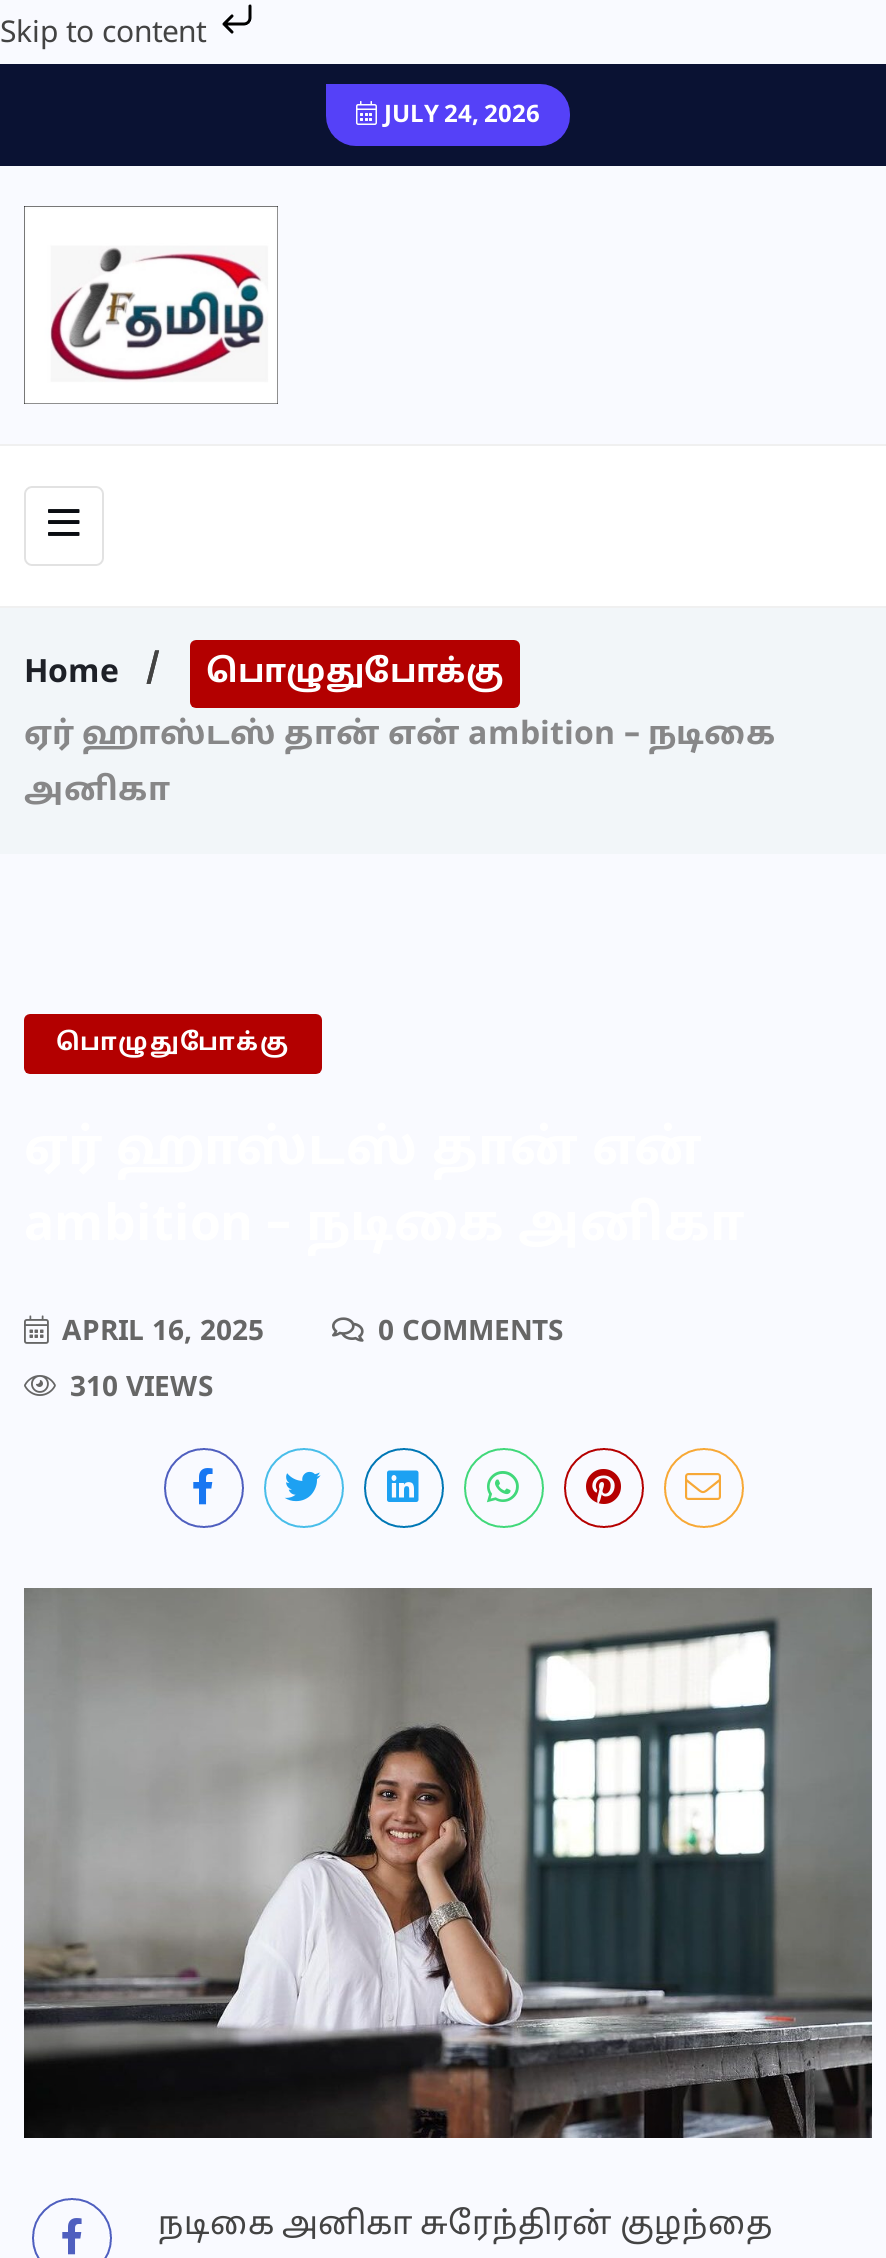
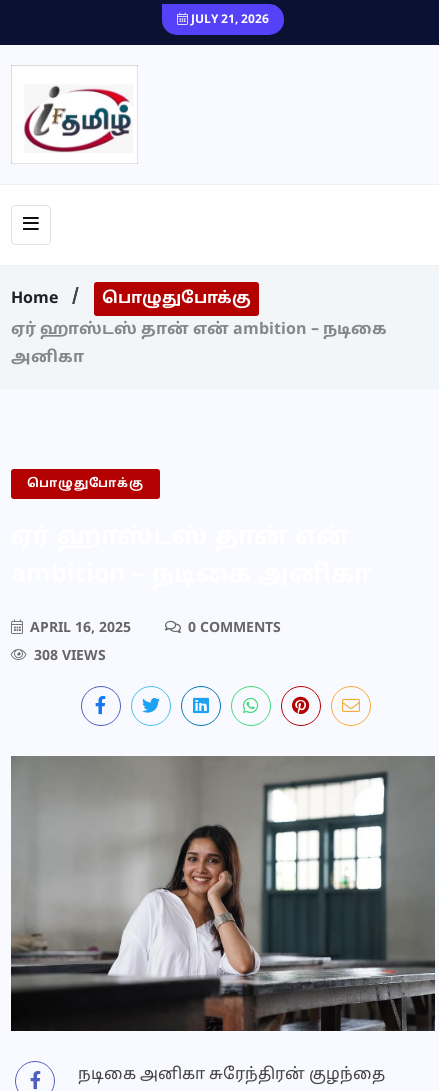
[0,16,540,130] Skip to content | JULY 24, 2026 -> [188,13,269,27] JULY 21, 2026
[62,1372,214,1406] 310 VIEWS -> [30,648,106,665] 308 VIEWS

